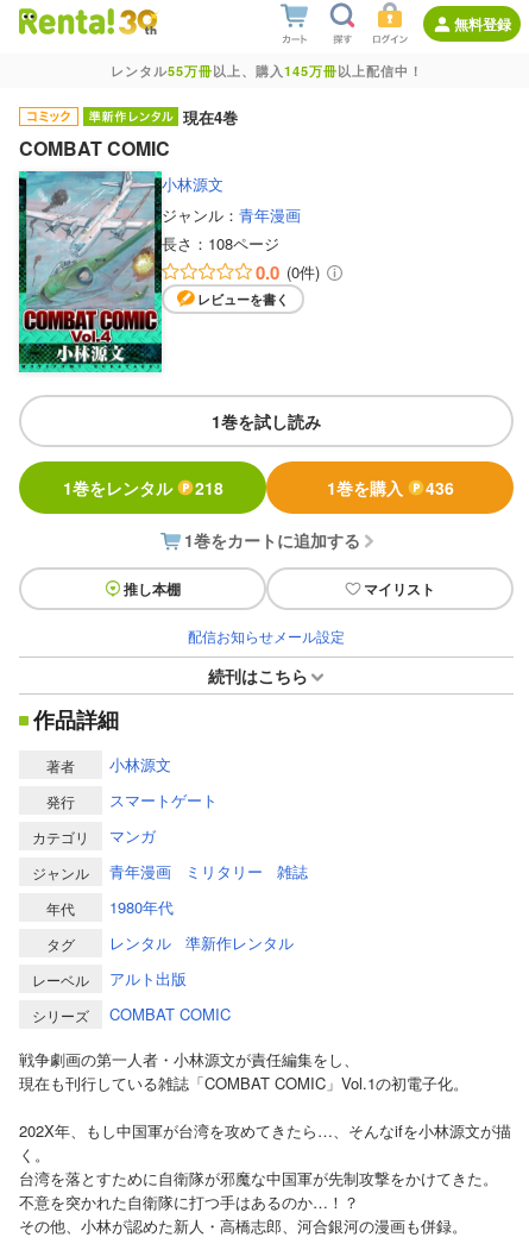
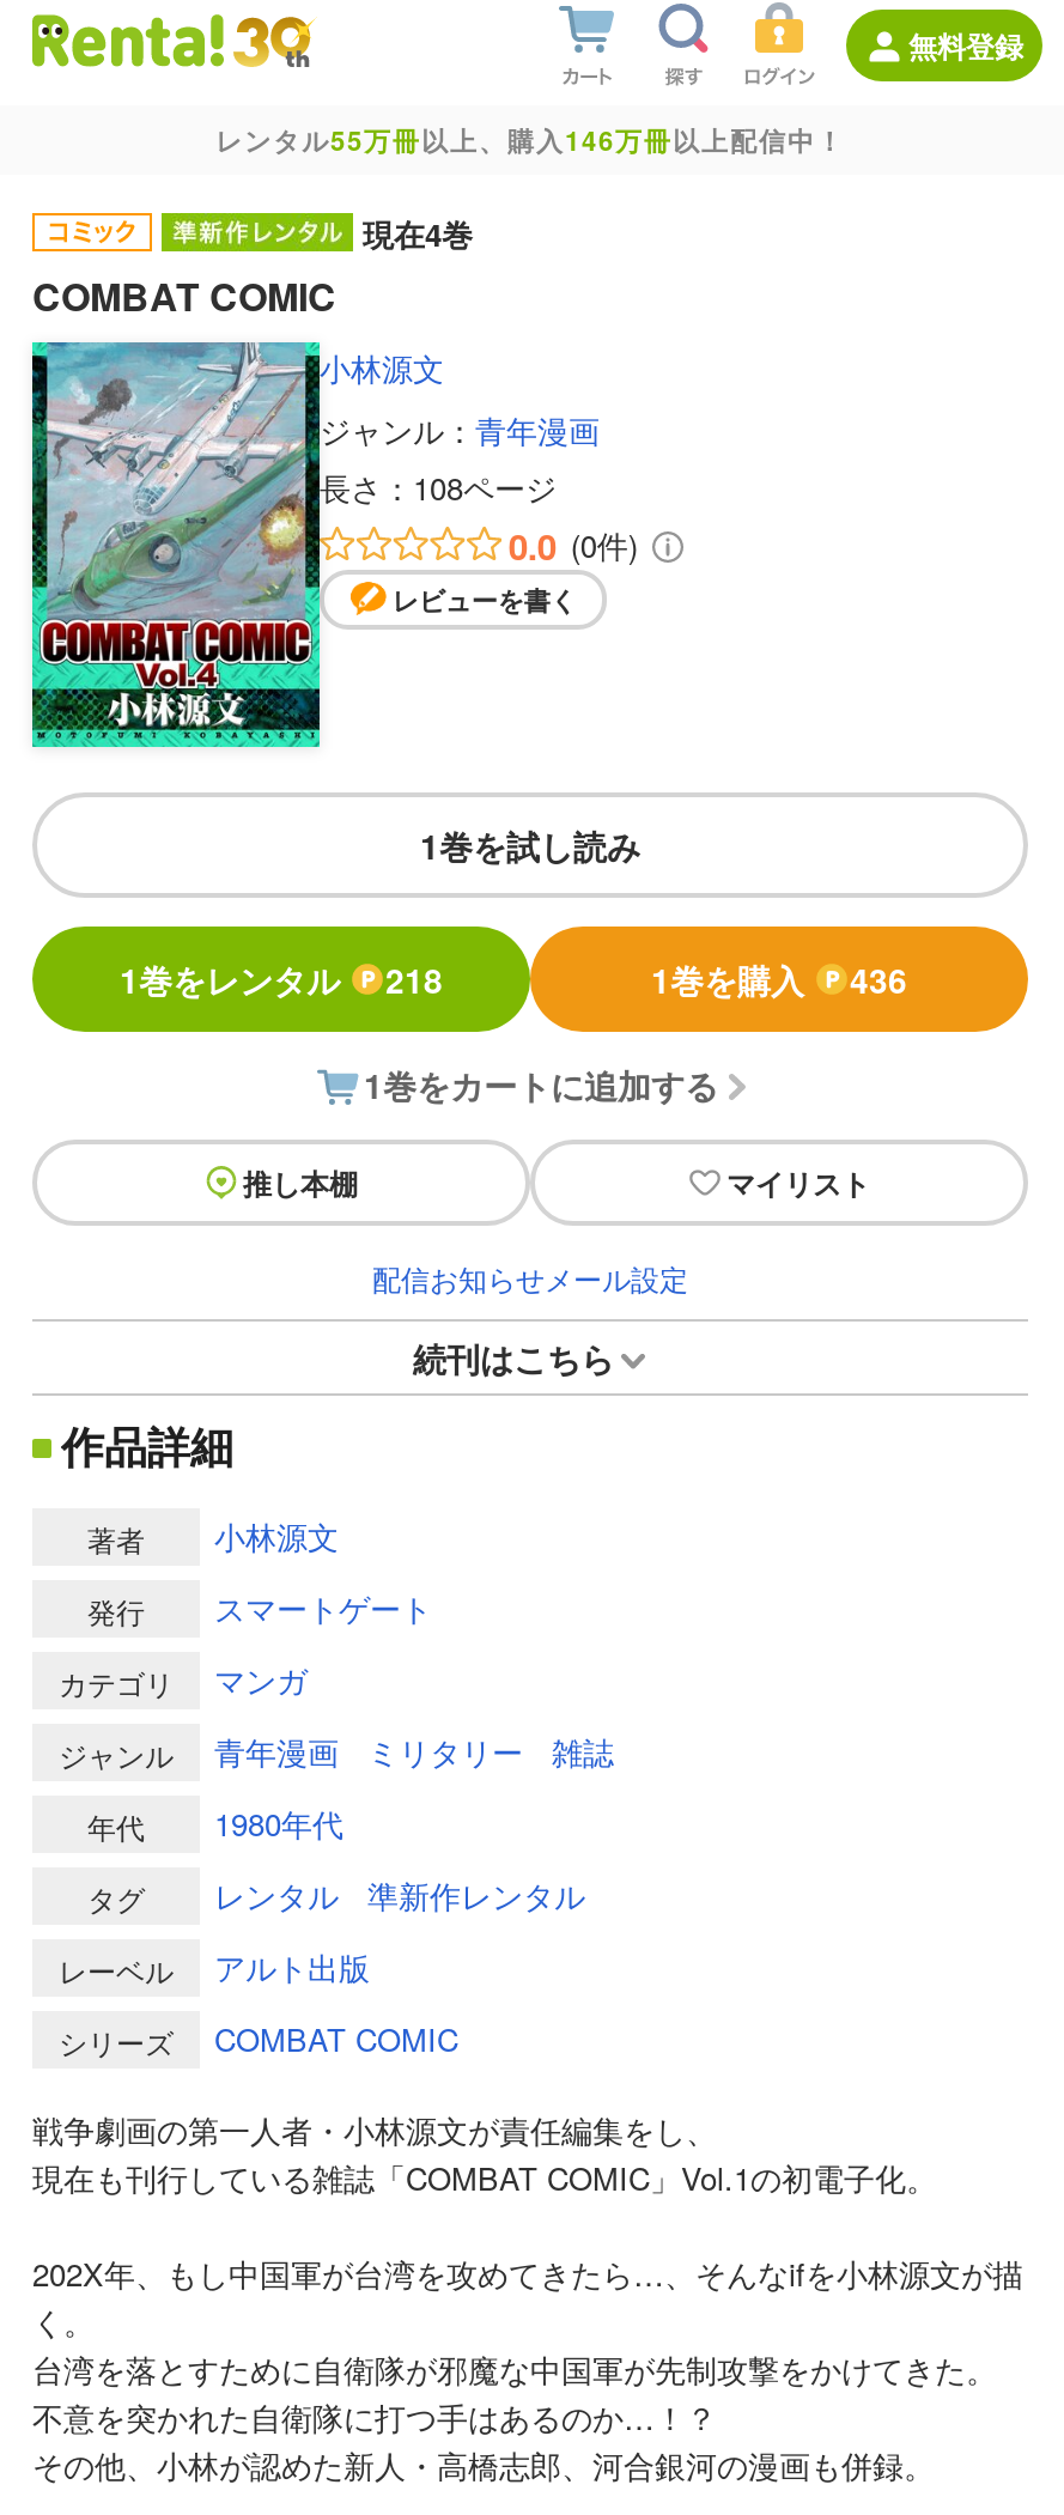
[110,62,423,80] レンタル55万冊以上、購入145万冊以上配信中！ -> [215,122,845,158] レンタル55万冊以上、購入146万冊以上配信中！

